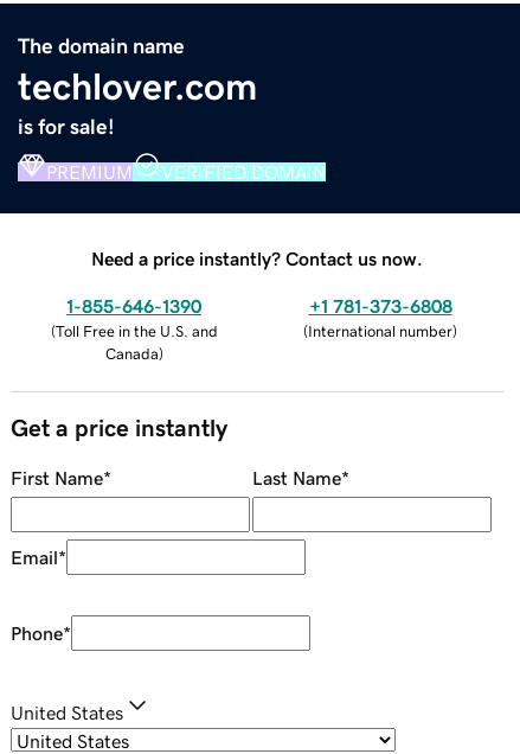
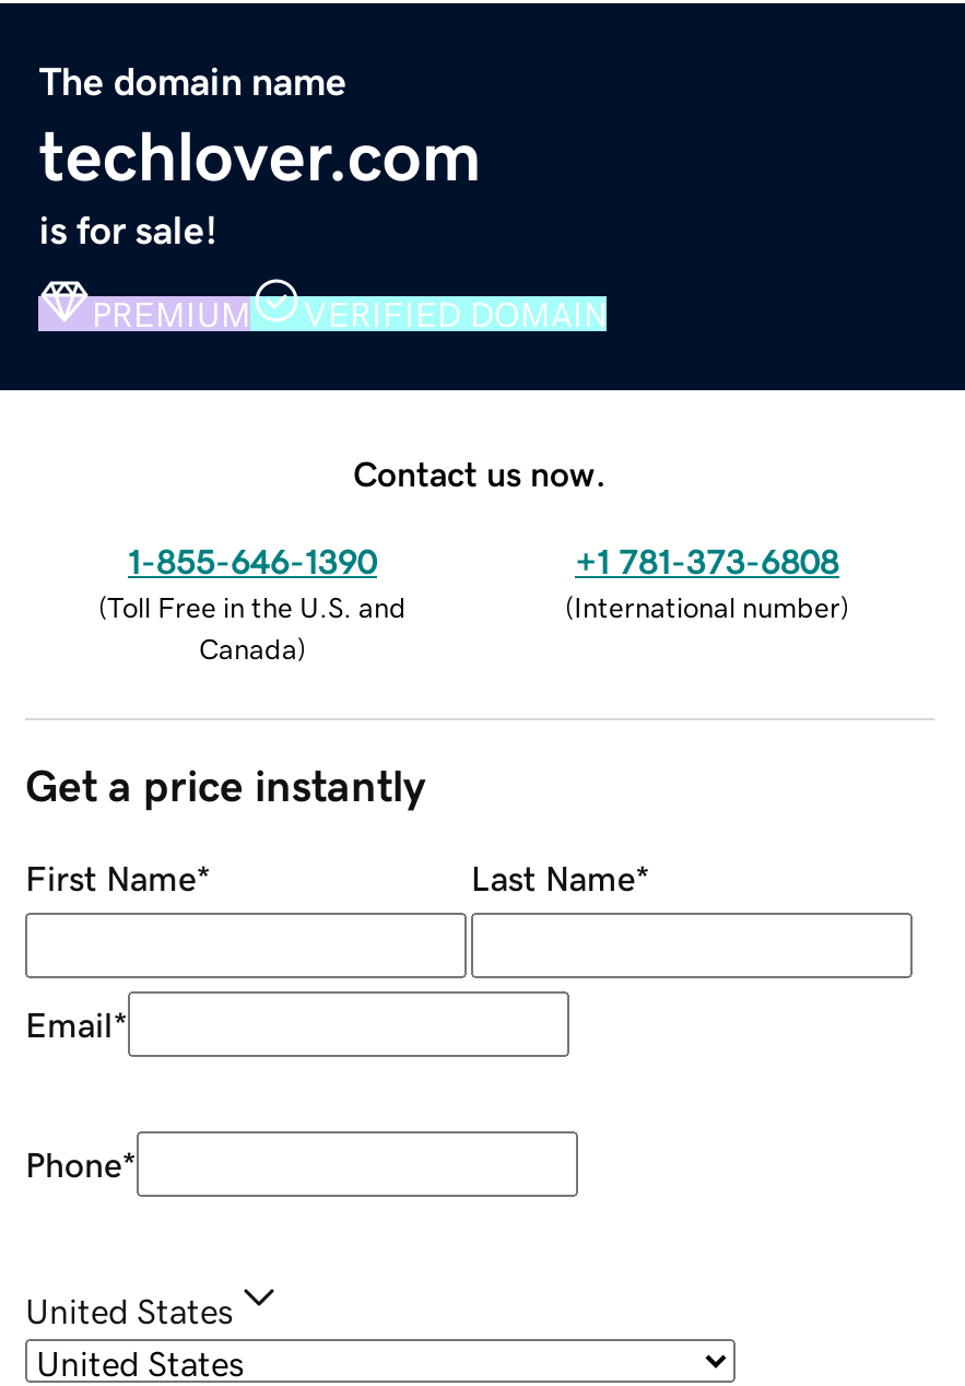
[91,248,423,267] Need a price instantly? Contact us now. -> [353,455,607,490] Contact us now.

